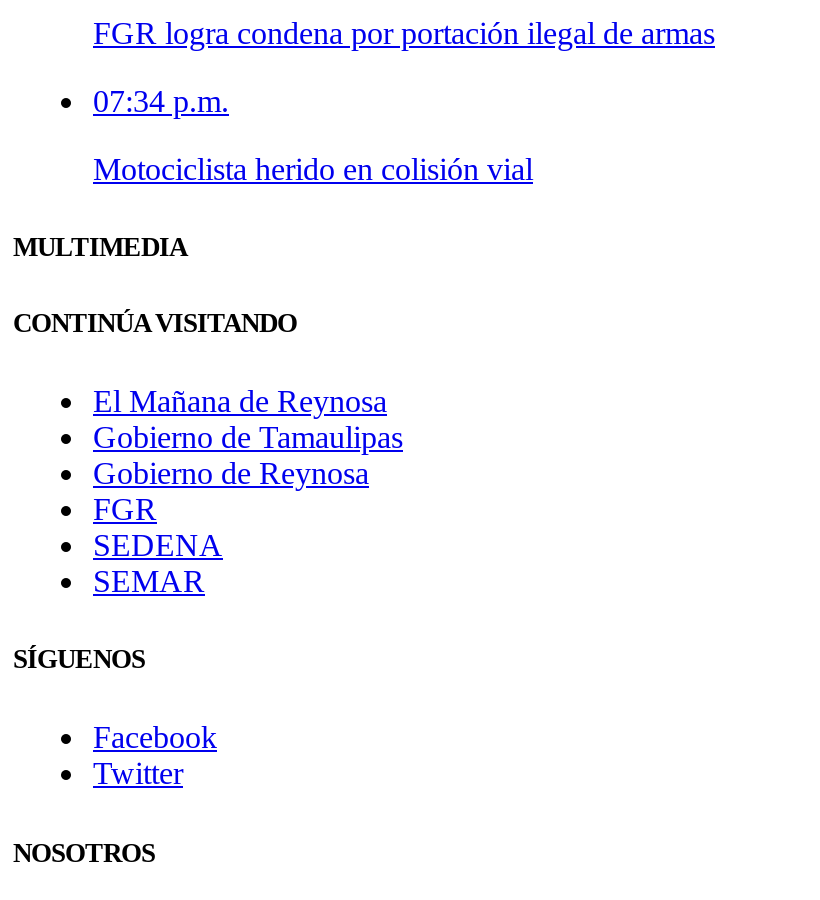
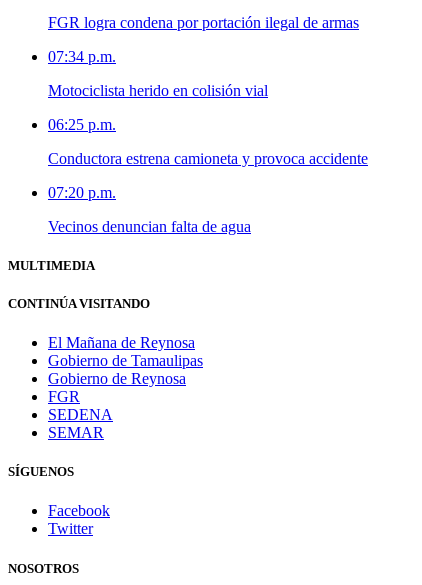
none -> [48,116,368,235] 06:25 p.m. | Conductora estrena camioneta y provoca accidente | 07:20 p.m. | Vecinos denuncian falta de agua

